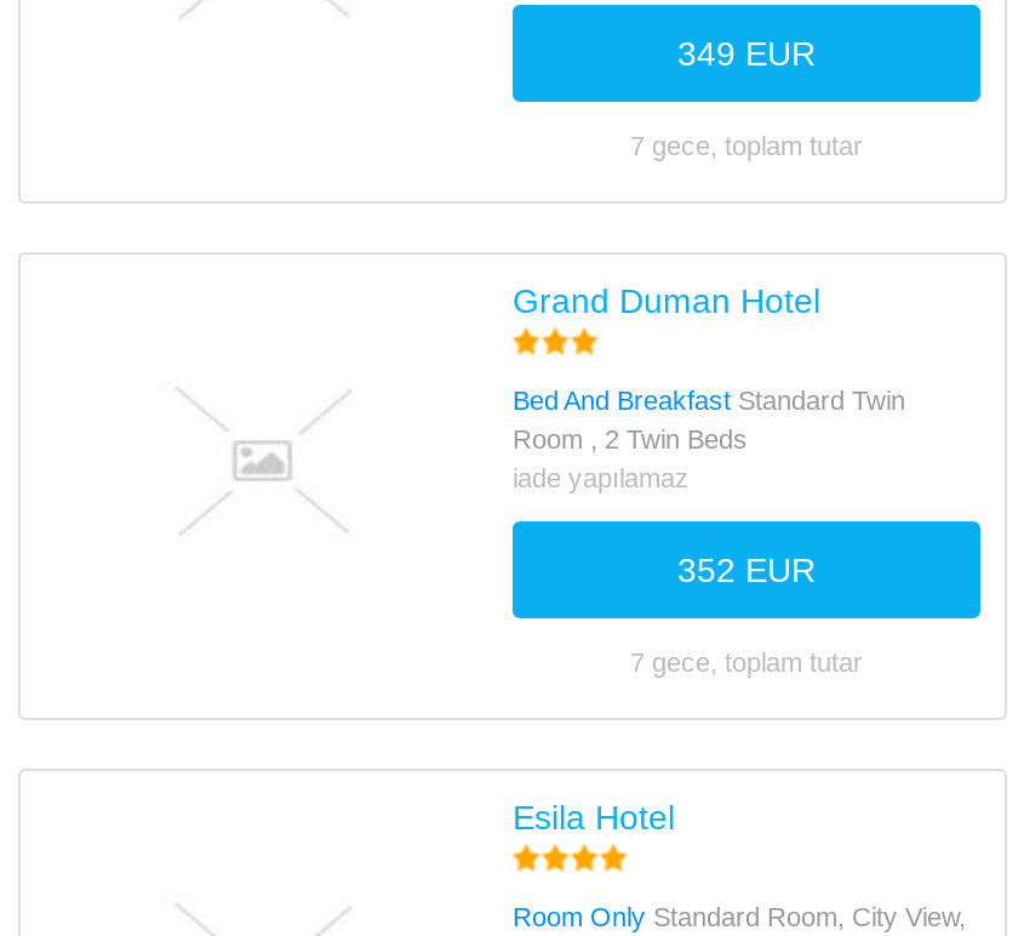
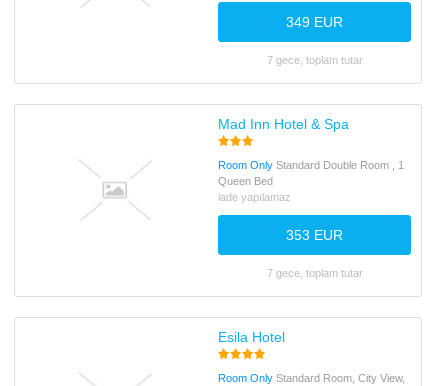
[513,281,820,320] Grand Duman Hotel -> [218,116,349,132] Mad Inn Hotel & Spa
[513,386,905,453] Bed And Breakfast Standard Twin | Room , 2 Twin Beds -> [218,159,404,187] Room Only Standard Double Room , 1 | Queen Bed
[677,550,816,589] 352 EUR -> [286,227,343,243] 353 EUR

